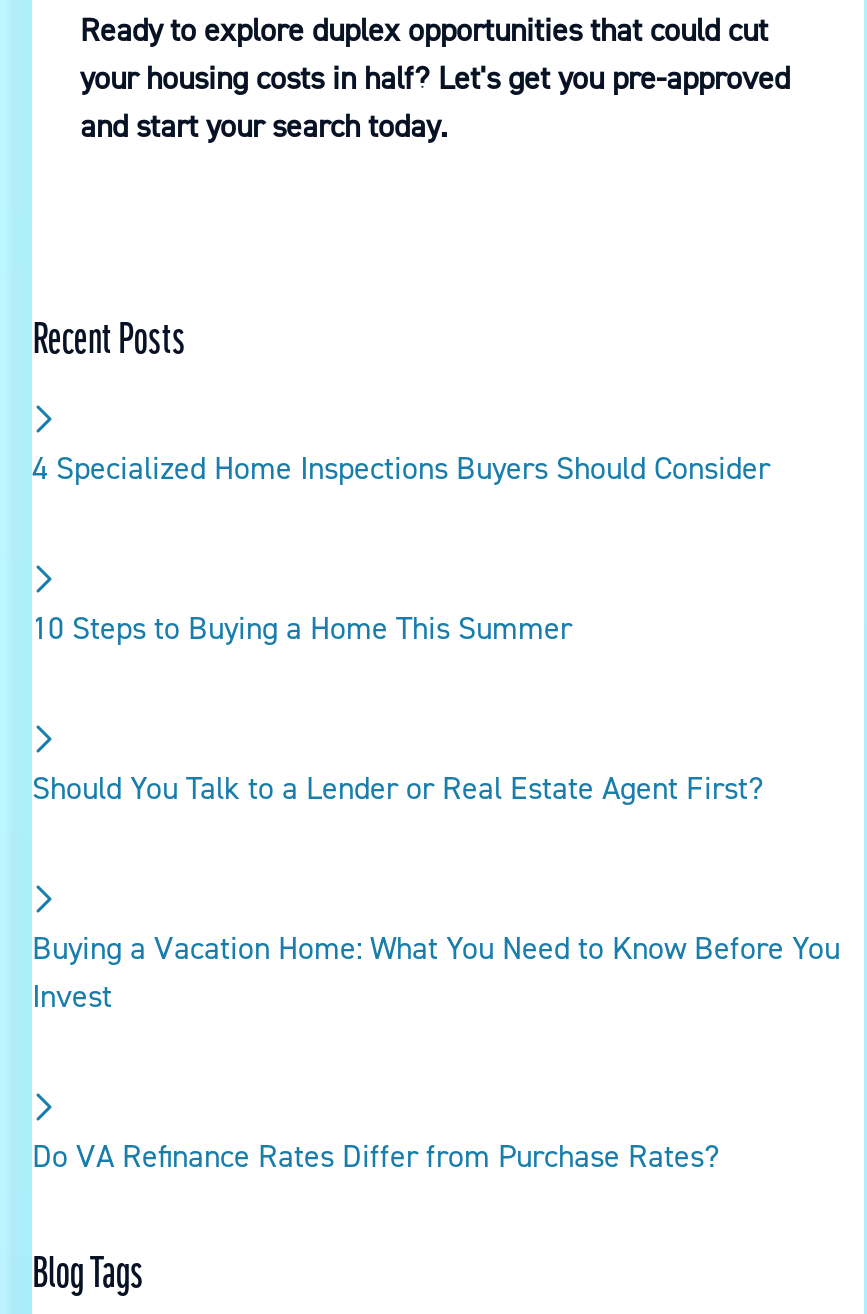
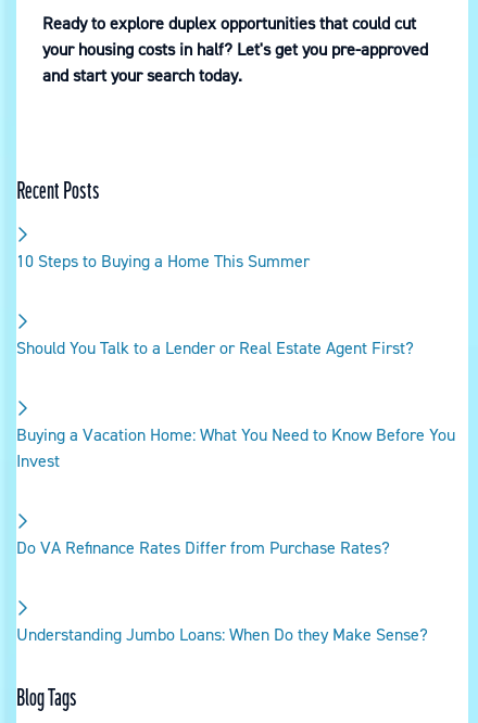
[32,448,770,488] 4 Specialized Home Inspections Buyers Should Consider -> none
moved [32,608,840,1176] -> [16,250,455,559]: 10 Steps to Buying a Home This Summer | Should You Talk to a Lender or Real Estate Agent First? | Buying a Vacation Home: What You Need to Know Before You | Invest | Do VA Refinance Rates Differ from Purchase Rates?
none -> [16,624,428,646] Understanding Jumbo Loans: When Do they Make Sense?

